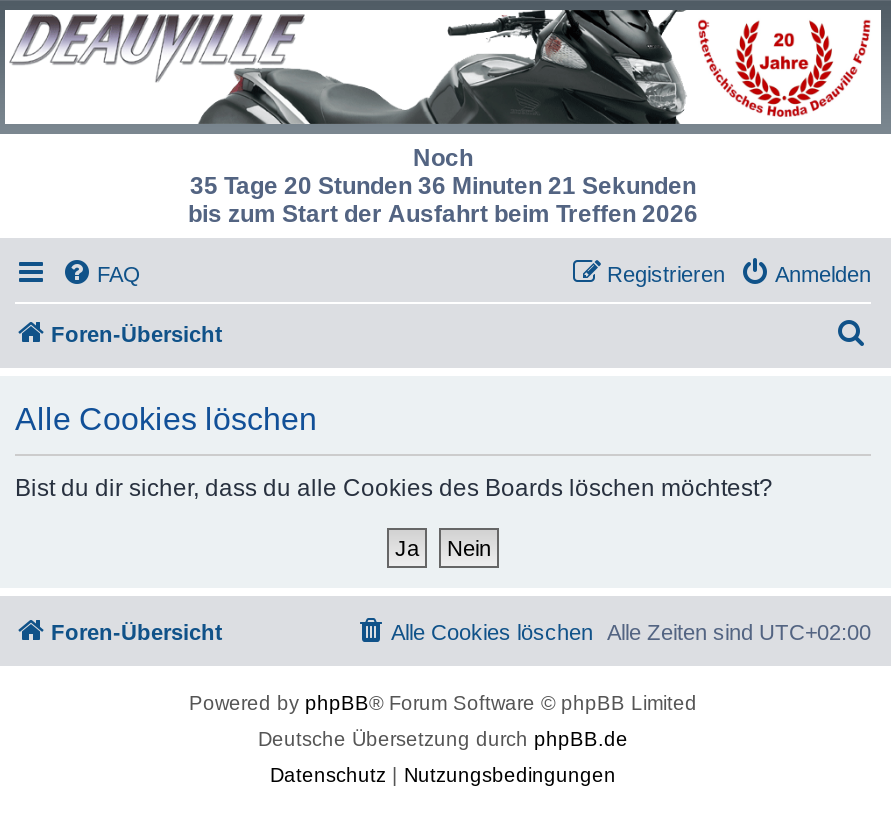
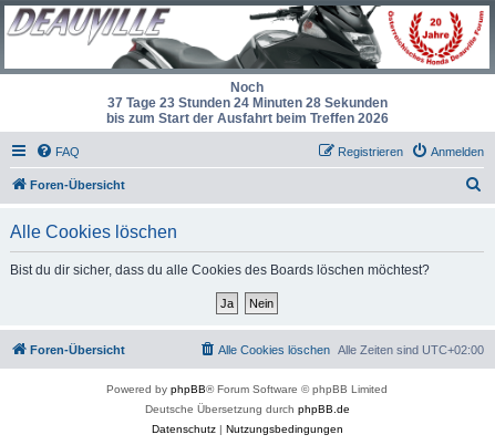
[190,172,696,200] 35 Tage 20 Stunden 36 Minuten 21 Sekunden -> [107,95,387,111] 37 Tage 23 Stunden 24 Minuten 28 Sekunden

